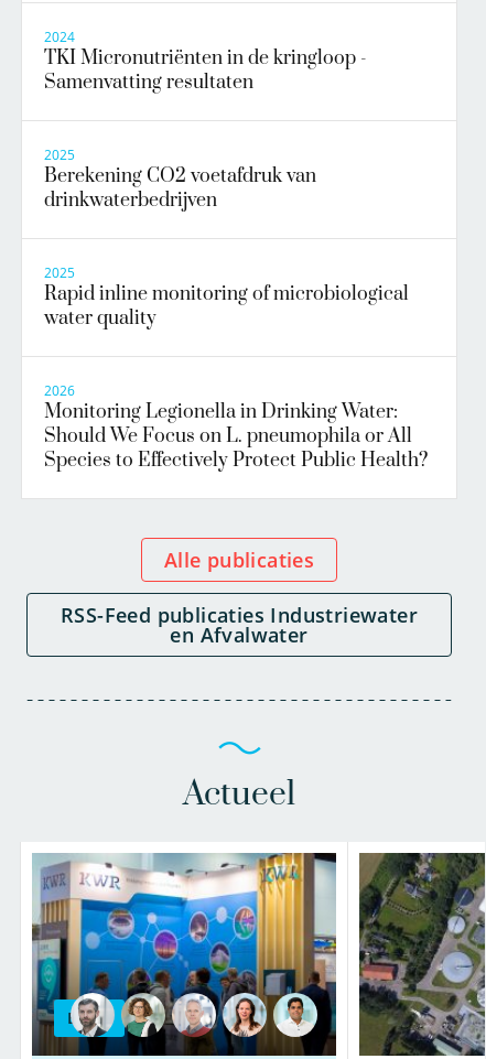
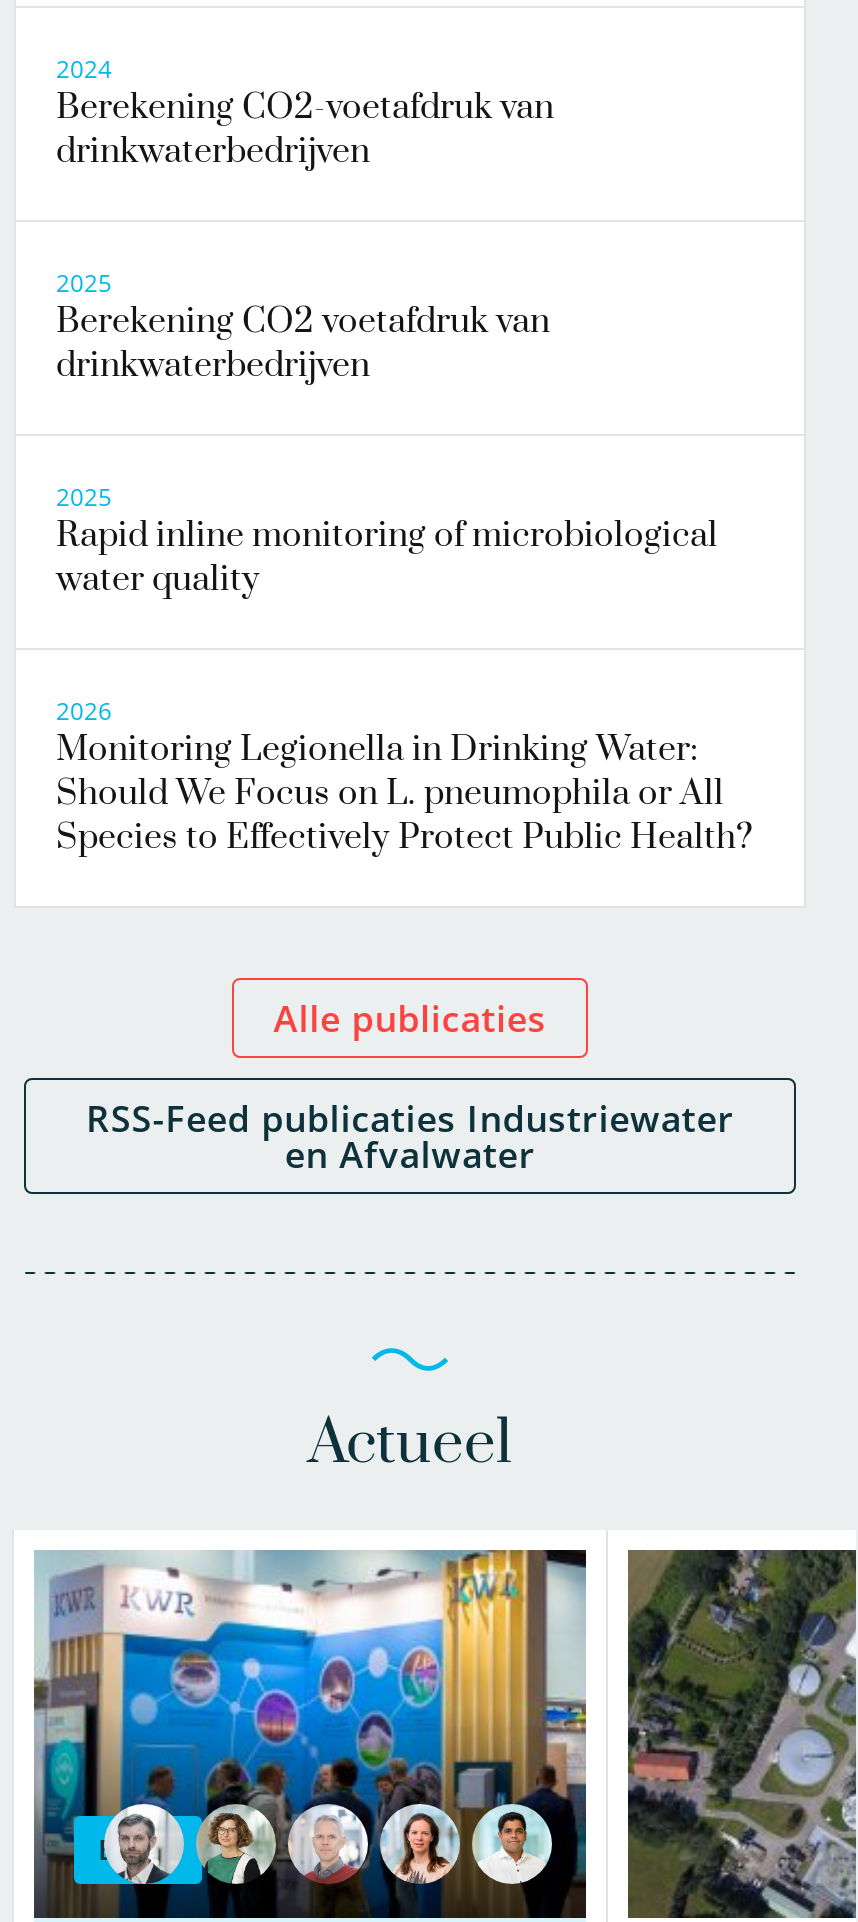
[44,46,367,95] TKI Micronutriënten in de kringloop - | Samenvatting resultaten -> [56,86,554,174] Berekening CO2-voetafdruk van | drinkwaterbedrijven

